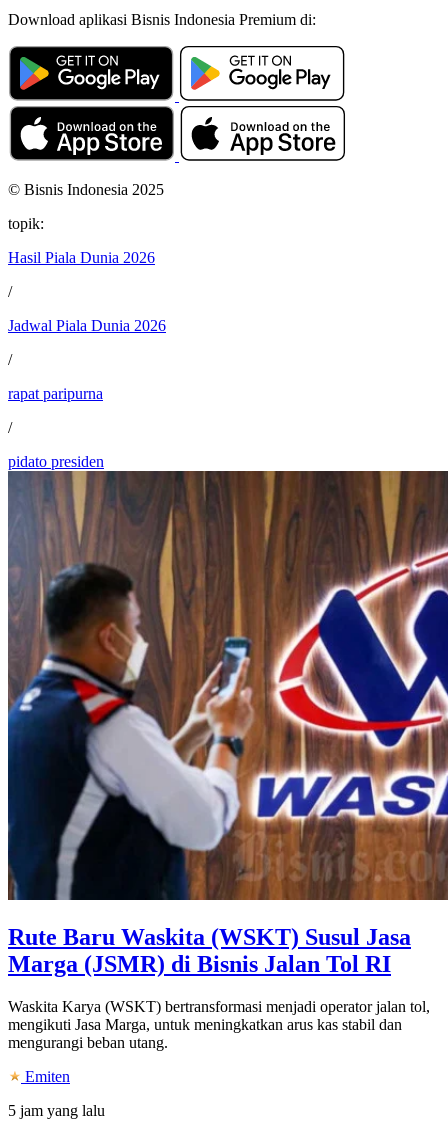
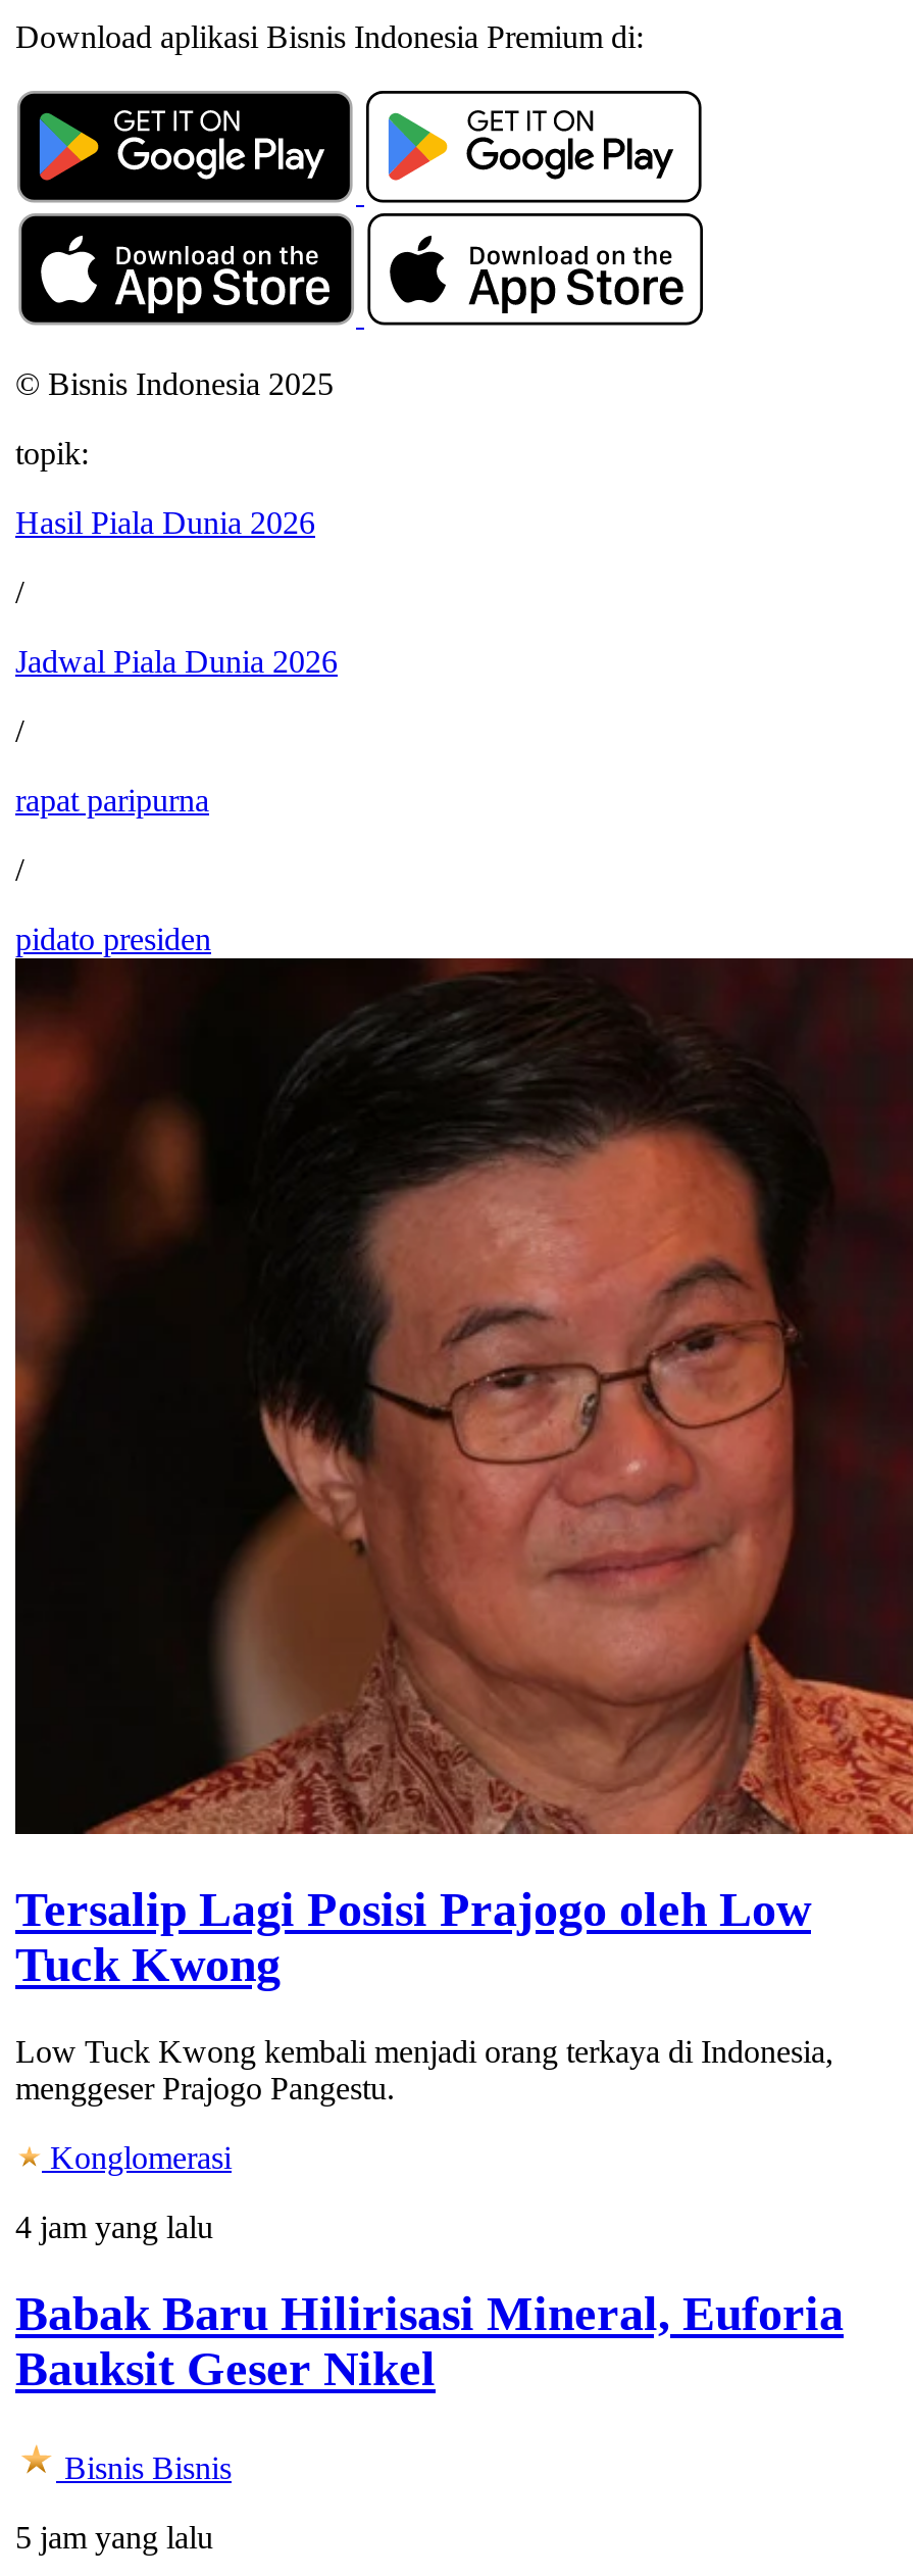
[7,470,445,1085] [image] | Rute Baru Waskita (WSKT) Susul Jasa | Marga (JSMR) di Bisnis Jalan Tol RI | Waskita Karya (WSKT) bertransformasi menjadi operator jalan tol, | mengikuti Jasa Marga, untuk meningkatkan arus kas stabil dan | mengurangi beban utang. | Emiten -> [13,956,907,2484] [image] | Tersalip Lagi Posisi Prajogo oleh Low | Tuck Kwong | Low Tuck Kwong kembali menjadi orang terkaya di Indonesia, | menggeser Prajogo Pangestu. | Konglomerasi | 4 jam yang lalu | Babak Baru Hilirisasi Mineral, Euforia | Bauksit Geser Nikel | Bisnis Bisnis

